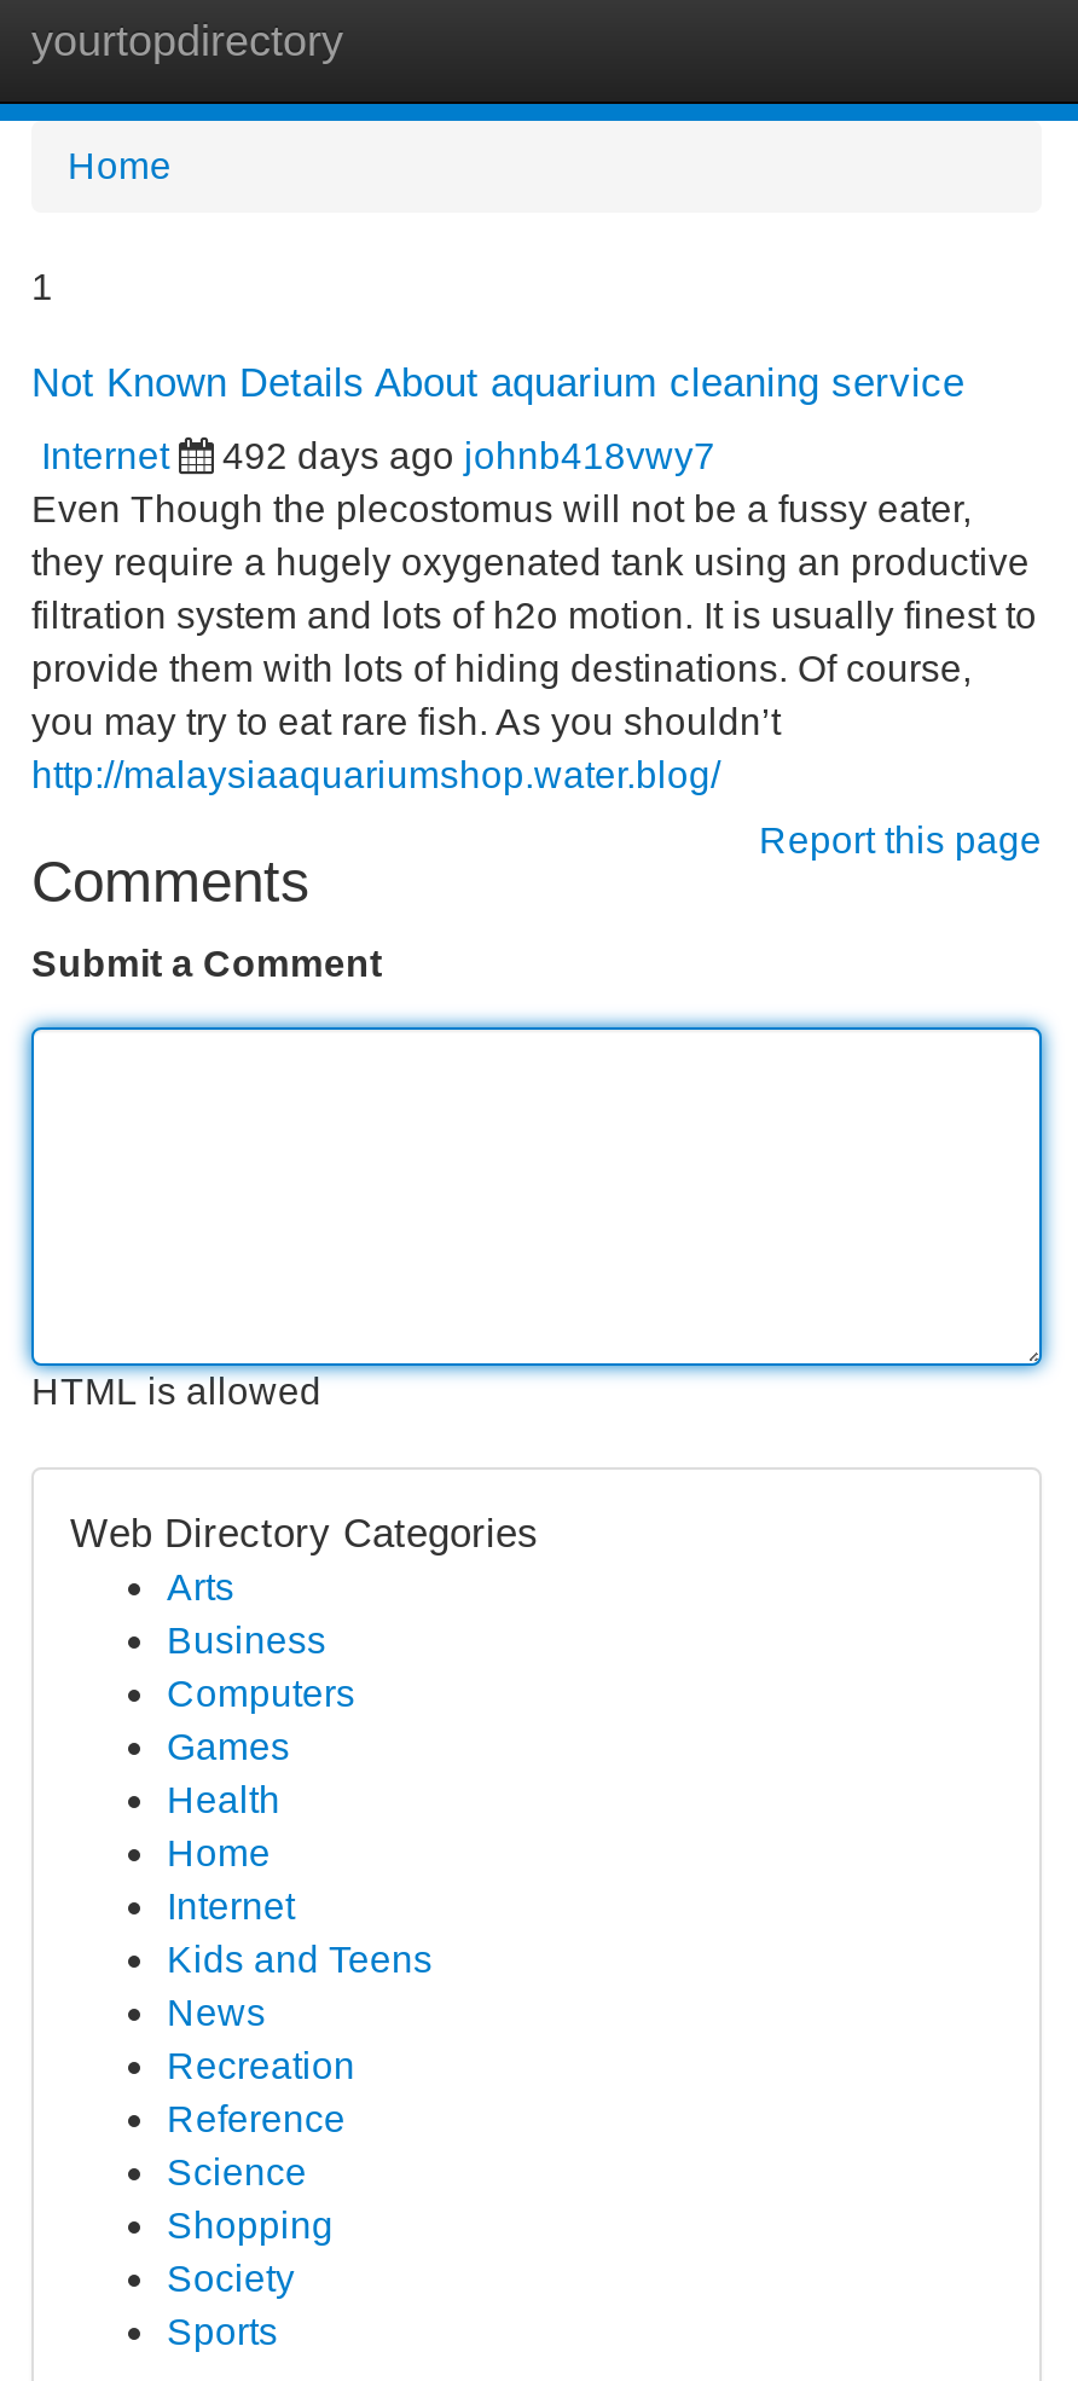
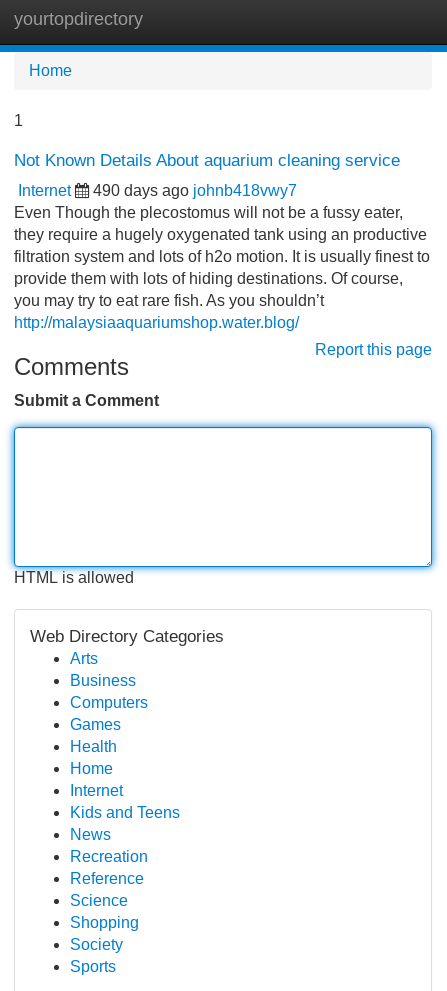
[222,435,715,476] 492 days ago johnb418vwy7 -> [93,182,297,199] 490 days ago johnb418vwy7

